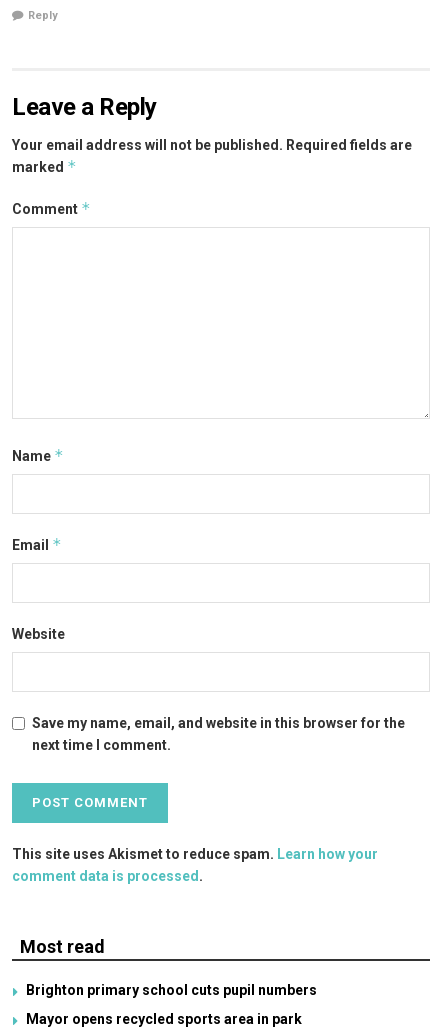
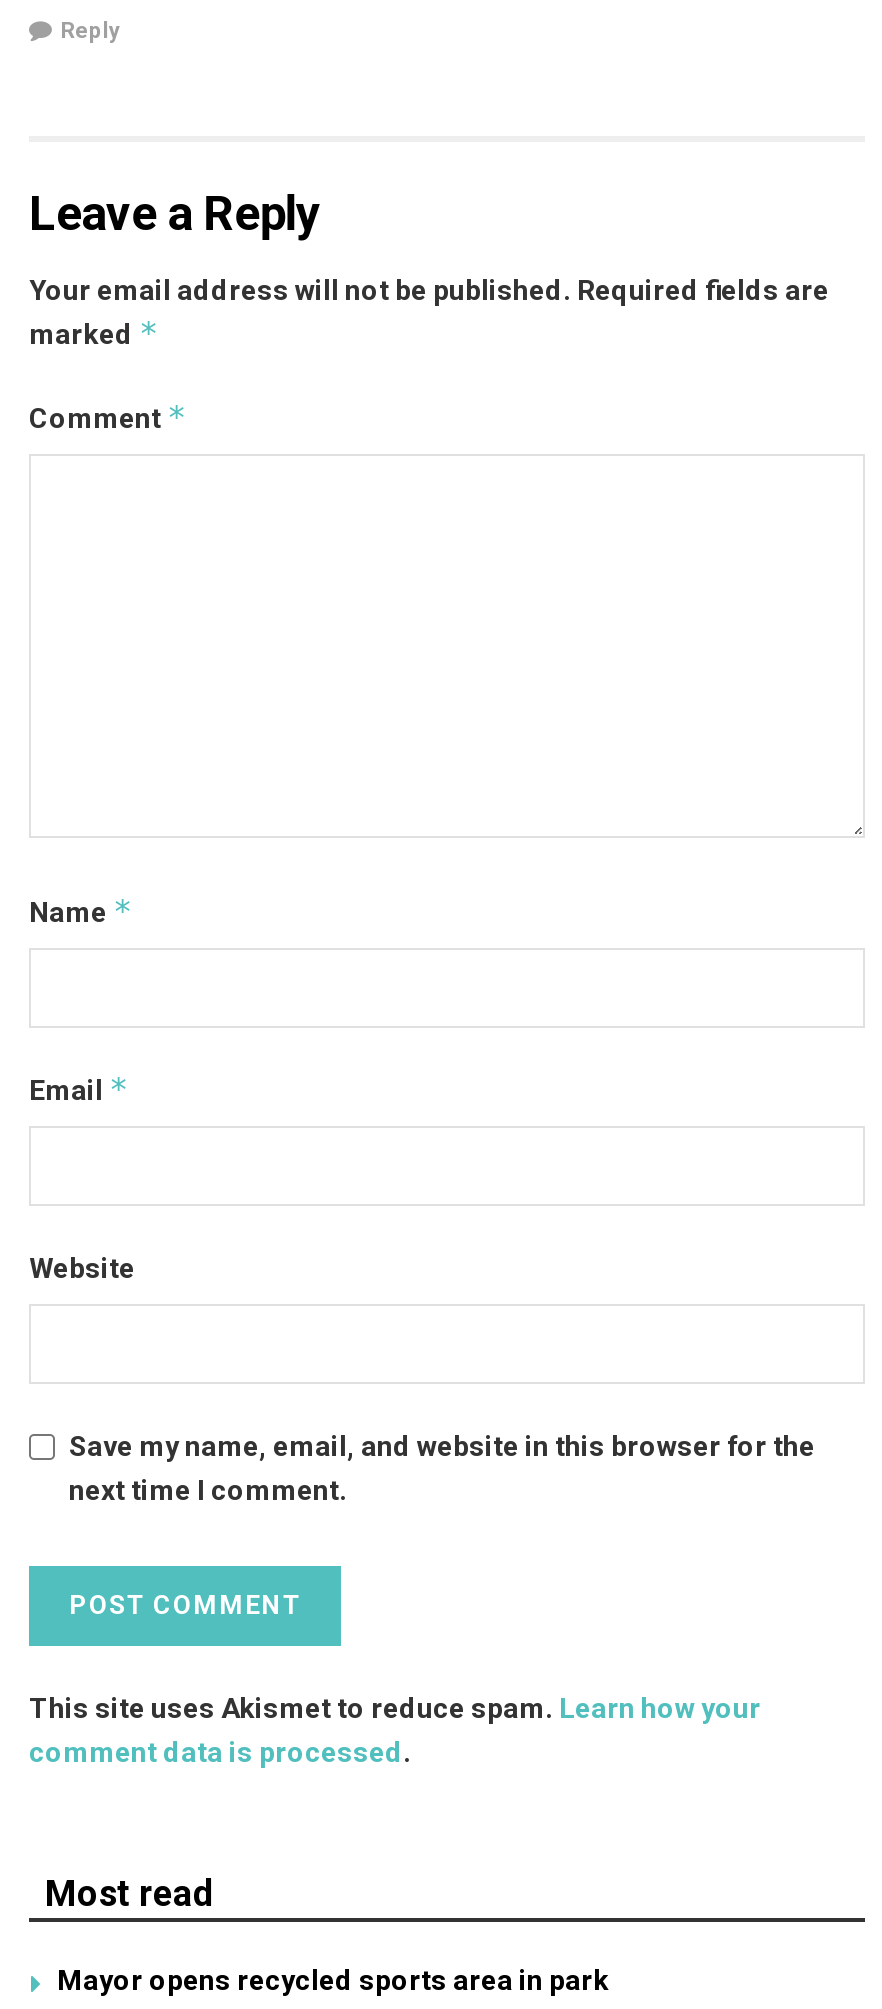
[26,982,317,998] Brighton primary school cuts pupil numbers -> none

